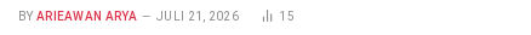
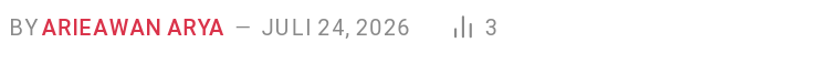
[157,10,295,23] JULI 21, 2026 | 15 -> [261,16,499,41] JULI 24, 2026 | 3

